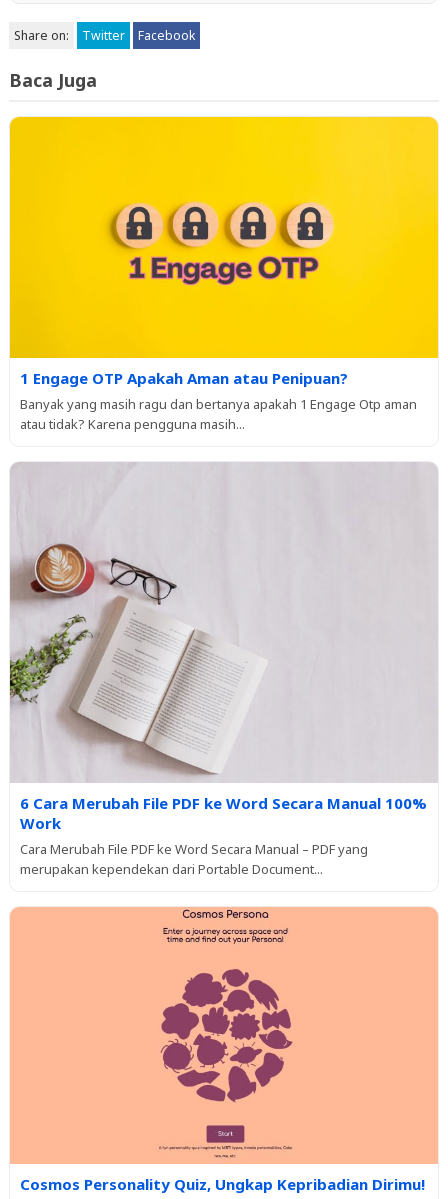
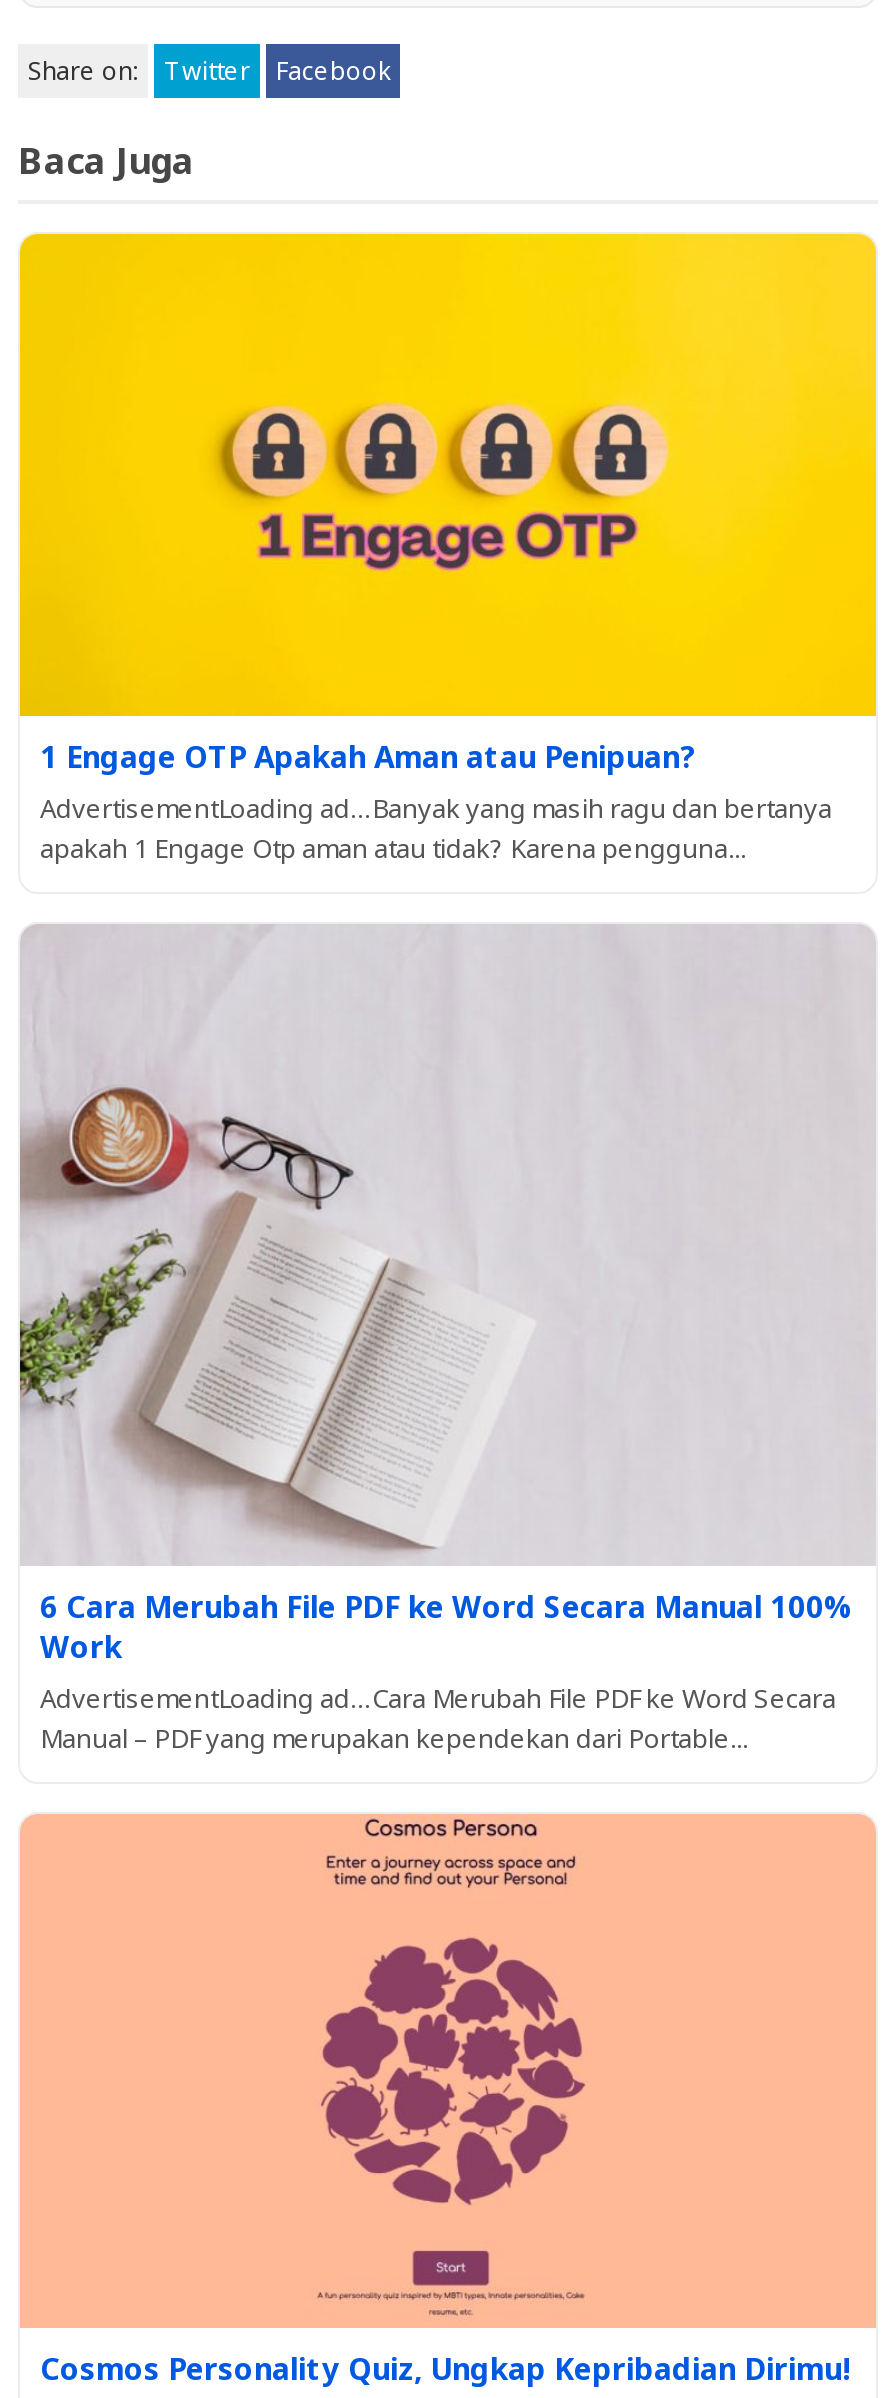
[20,395,417,433] Banyak yang masih ragu dan bertanya apakah 1 Engage Otp aman | atau tidak? Karena pengguna masih... -> [40,790,832,866] AdvertisementLoading ad…Banyak yang masih ragu dan bertanya | apakah 1 Engage Otp aman atau tidak? Karena pengguna...
[20,840,368,878] Cara Merubah File PDF ke Word Secara Manual – PDF yang | merupakan kependekan dari Portable Document... -> [40,1680,836,1756] AdvertisementLoading ad…Cara Merubah File PDF ke Word Secara | Manual – PDF yang merupakan kependekan dari Portable...

